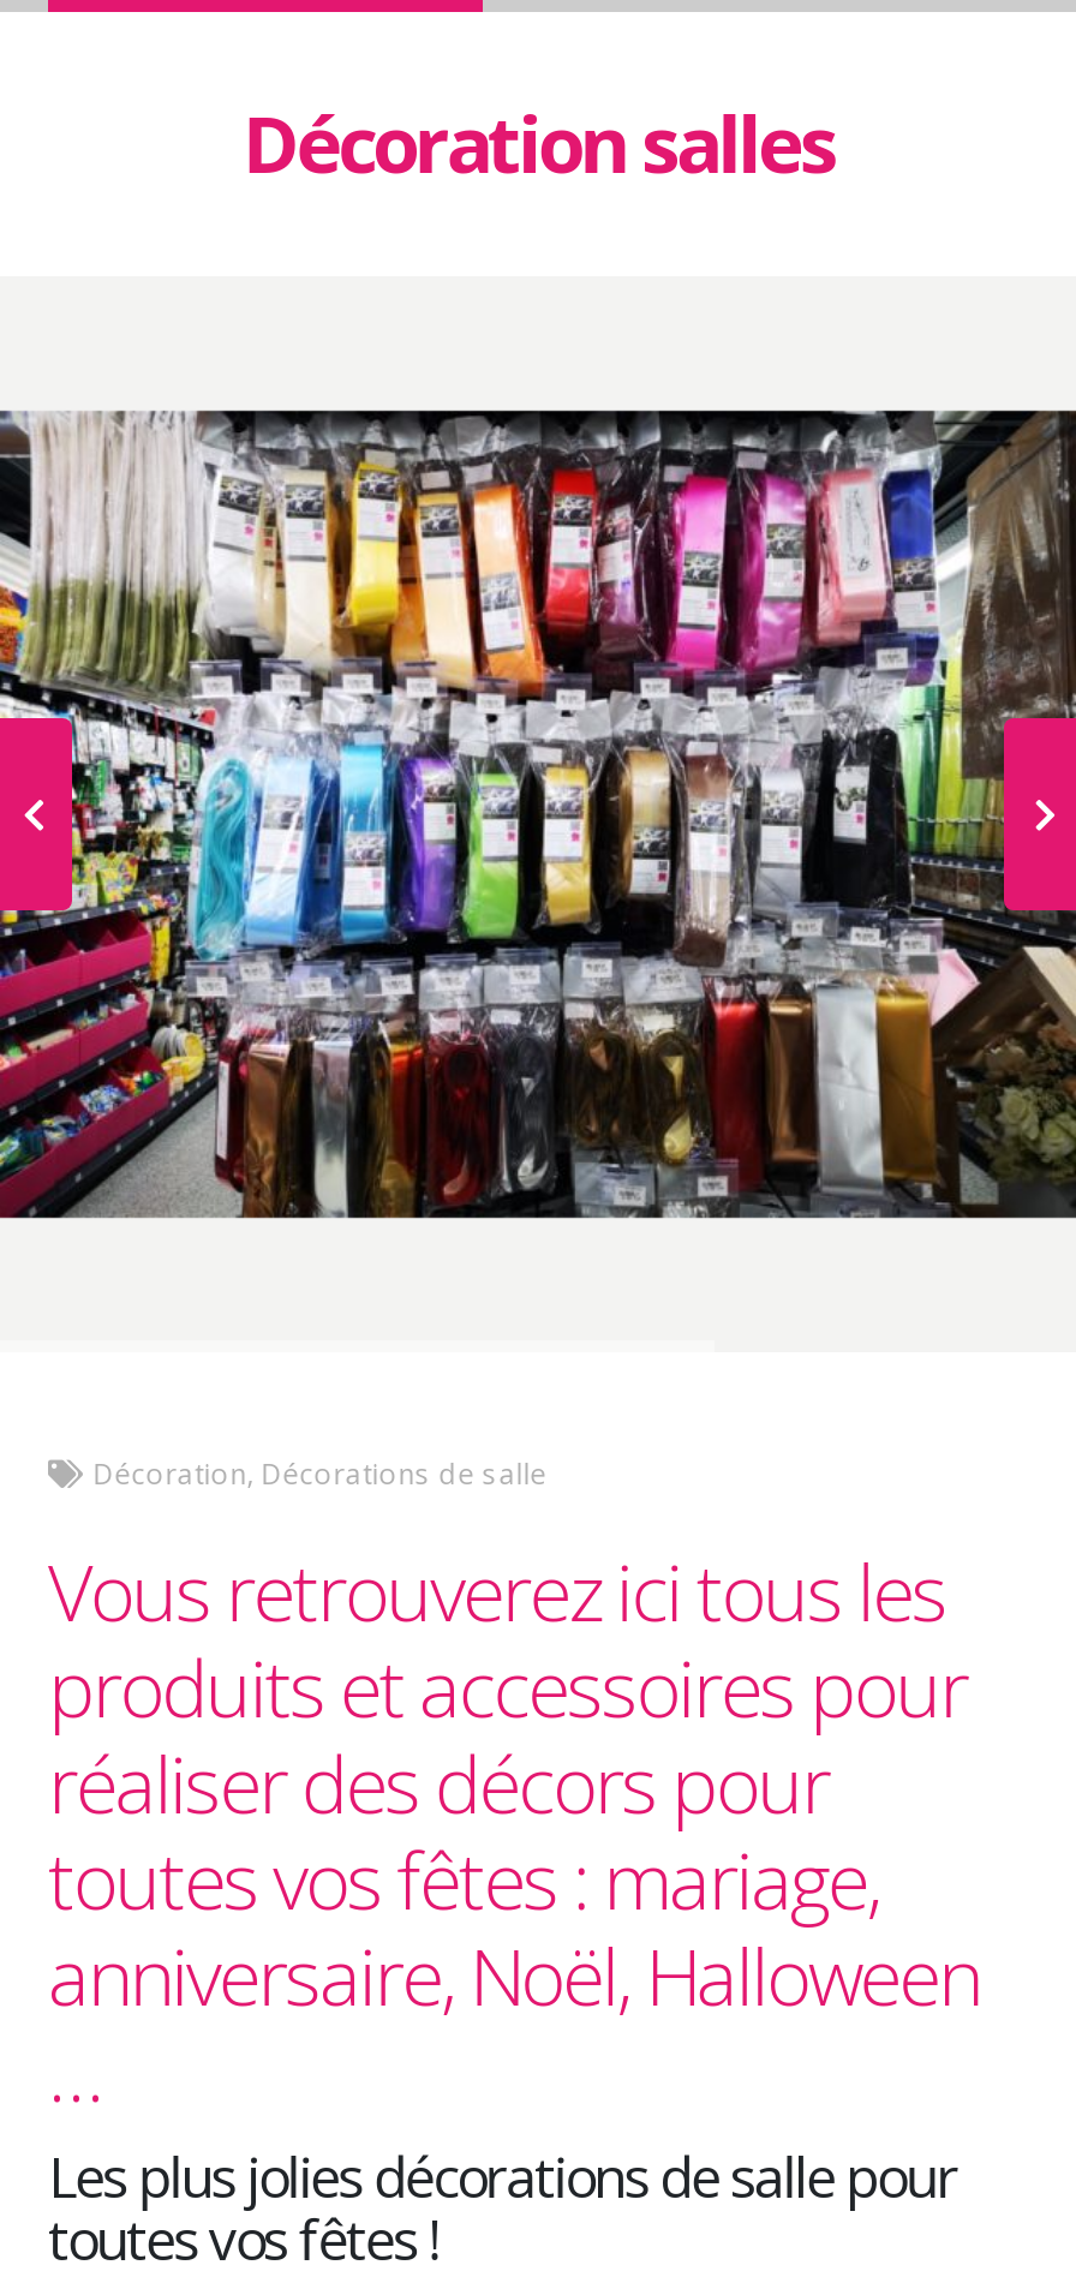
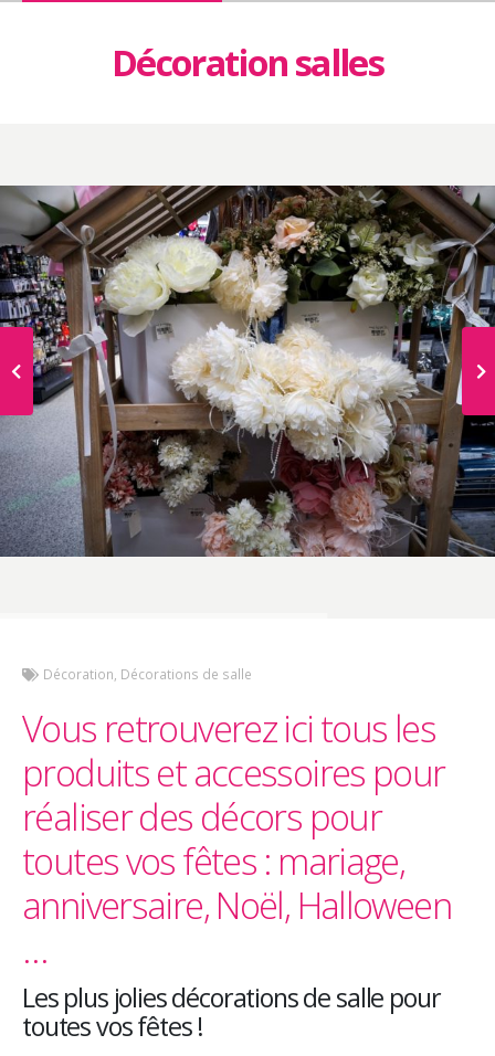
[7,408,1069,1220] [image] -> [3,184,492,558] [image]

